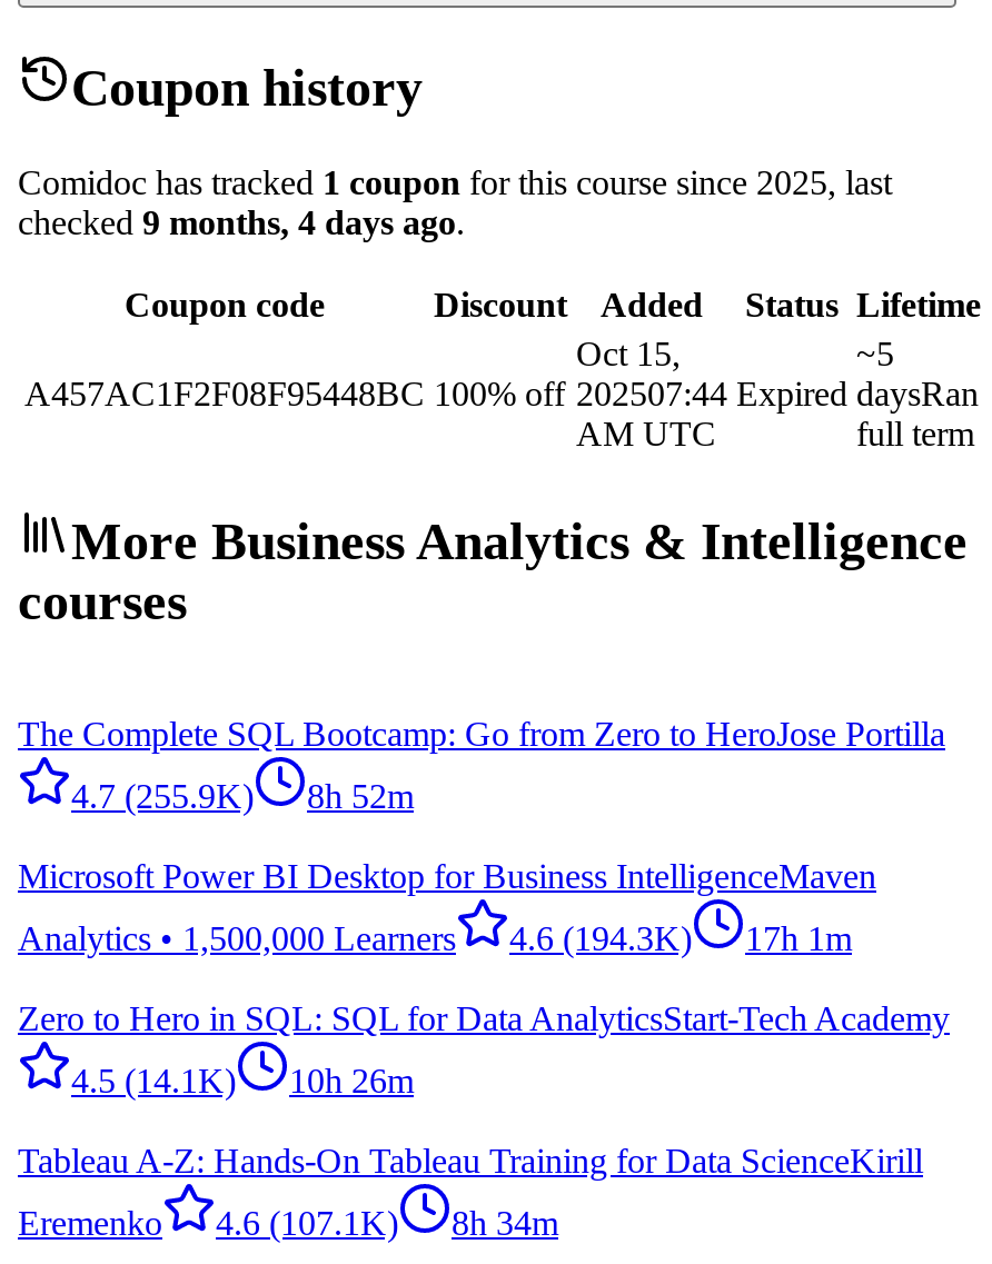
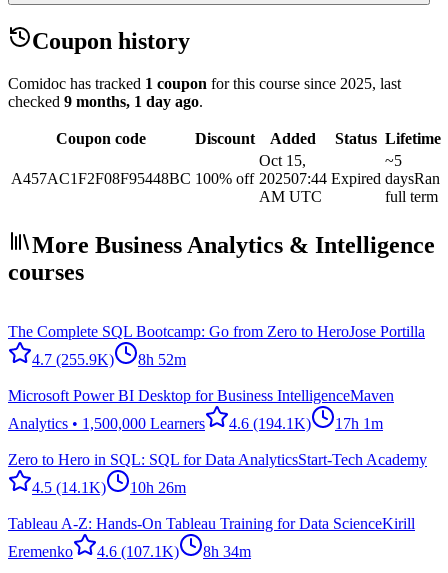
[18,203,465,240] checked 9 months, 4 days ago. -> [8,93,203,110] checked 9 months, 1 day ago.
[18,920,852,958] Analytics • 1,500,000 Learners 4.6 (194.3K) 17h 1m -> [8,415,383,432] Analytics • 1,500,000 Learners 4.6 (194.1K) 17h 1m

